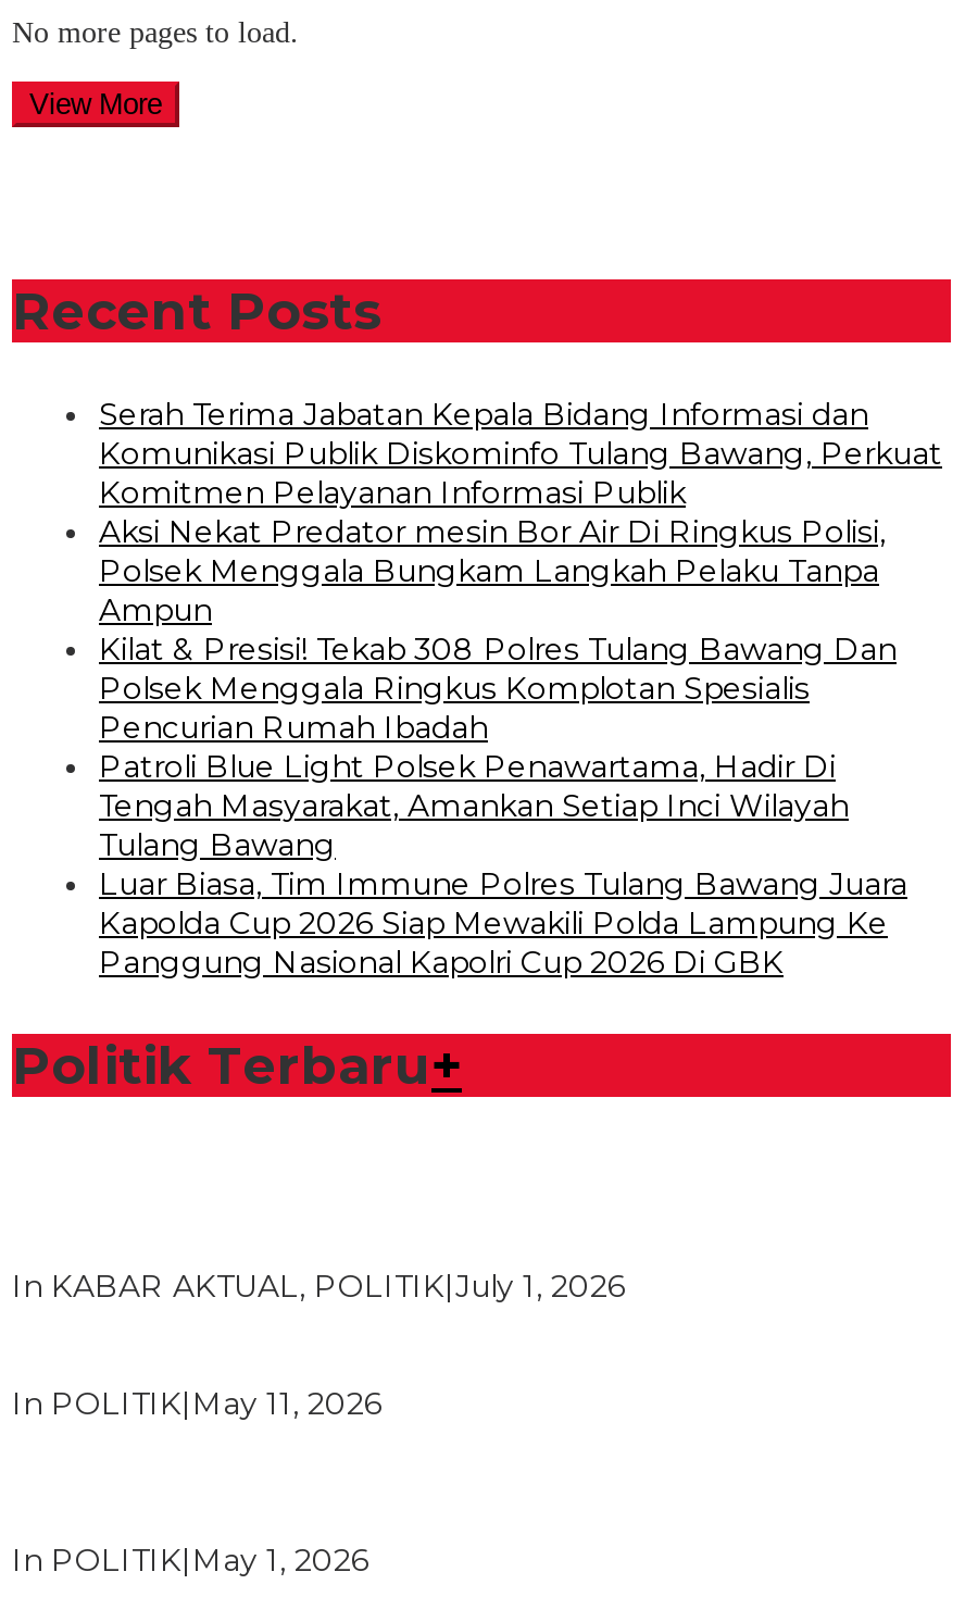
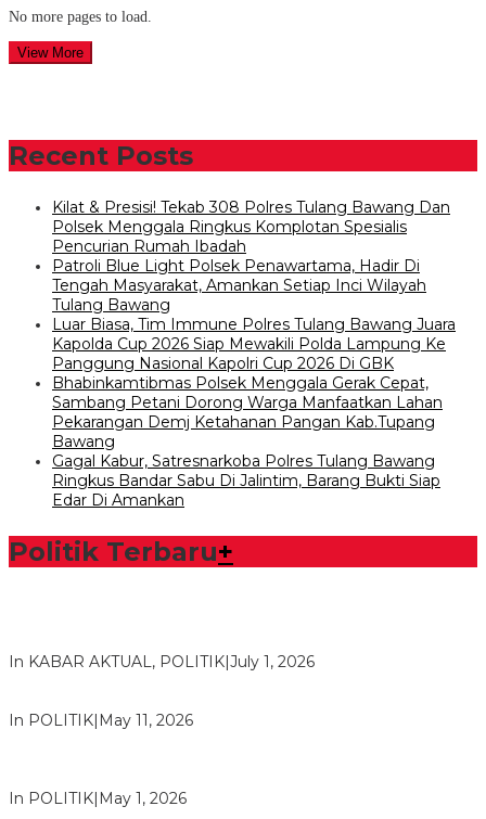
[99,395,942,630] Serah Terima Jabatan Kepala Bidang Informasi dan | Komunikasi Publik Diskominfo Tulang Bawang, Perkuat | Komitmen Pelayanan Informasi Publik | Aksi Nekat Predator mesin Bor Air Di Ringkus Polisi, | Polsek Menggala Bungkam Langkah Pelaku Tanpa | Ampun -> none
moved [99,630,907,983] -> [52,198,456,374]: Kilat & Presisi! Tekab 308 Polres Tulang Bawang Dan | Polsek Menggala Ringkus Komplotan Spesialis | Pencurian Rumah Ibadah | ... | Kapolda Cup 2026 Siap Mewakili Polda Lampung Ke | Panggung Nasional Kapolri Cup 2026 Di GBK
none -> [52,374,443,510] Bhabinkamtibmas Polsek Menggala Gerak Cepat, | Sambang Petani Dorong Warga Manfaatkan Lahan | Pekarangan Demj Ketahanan Pangan Kab.Tupang | Bawang | Gagal Kabur, Satresnarkoba Polres Tulang Bawang | Ringkus Bandar Sabu Di Jalintim, Barang Bukti Siap | Edar Di Amankan

